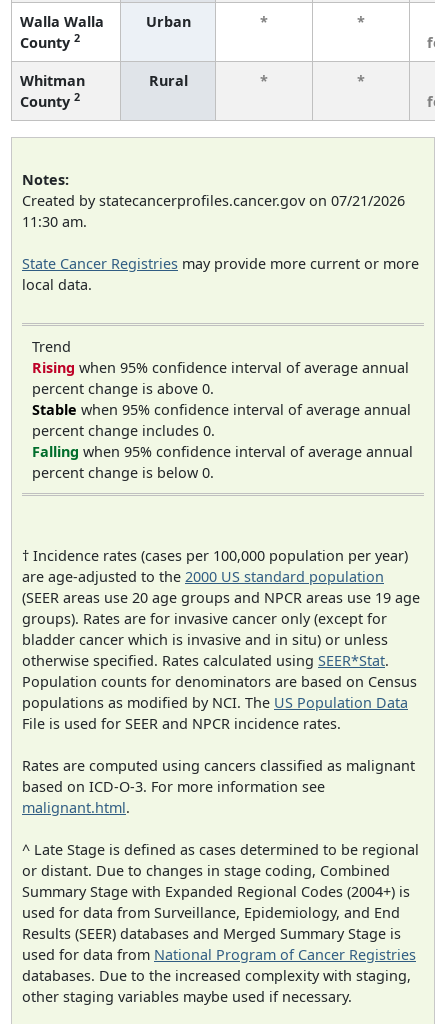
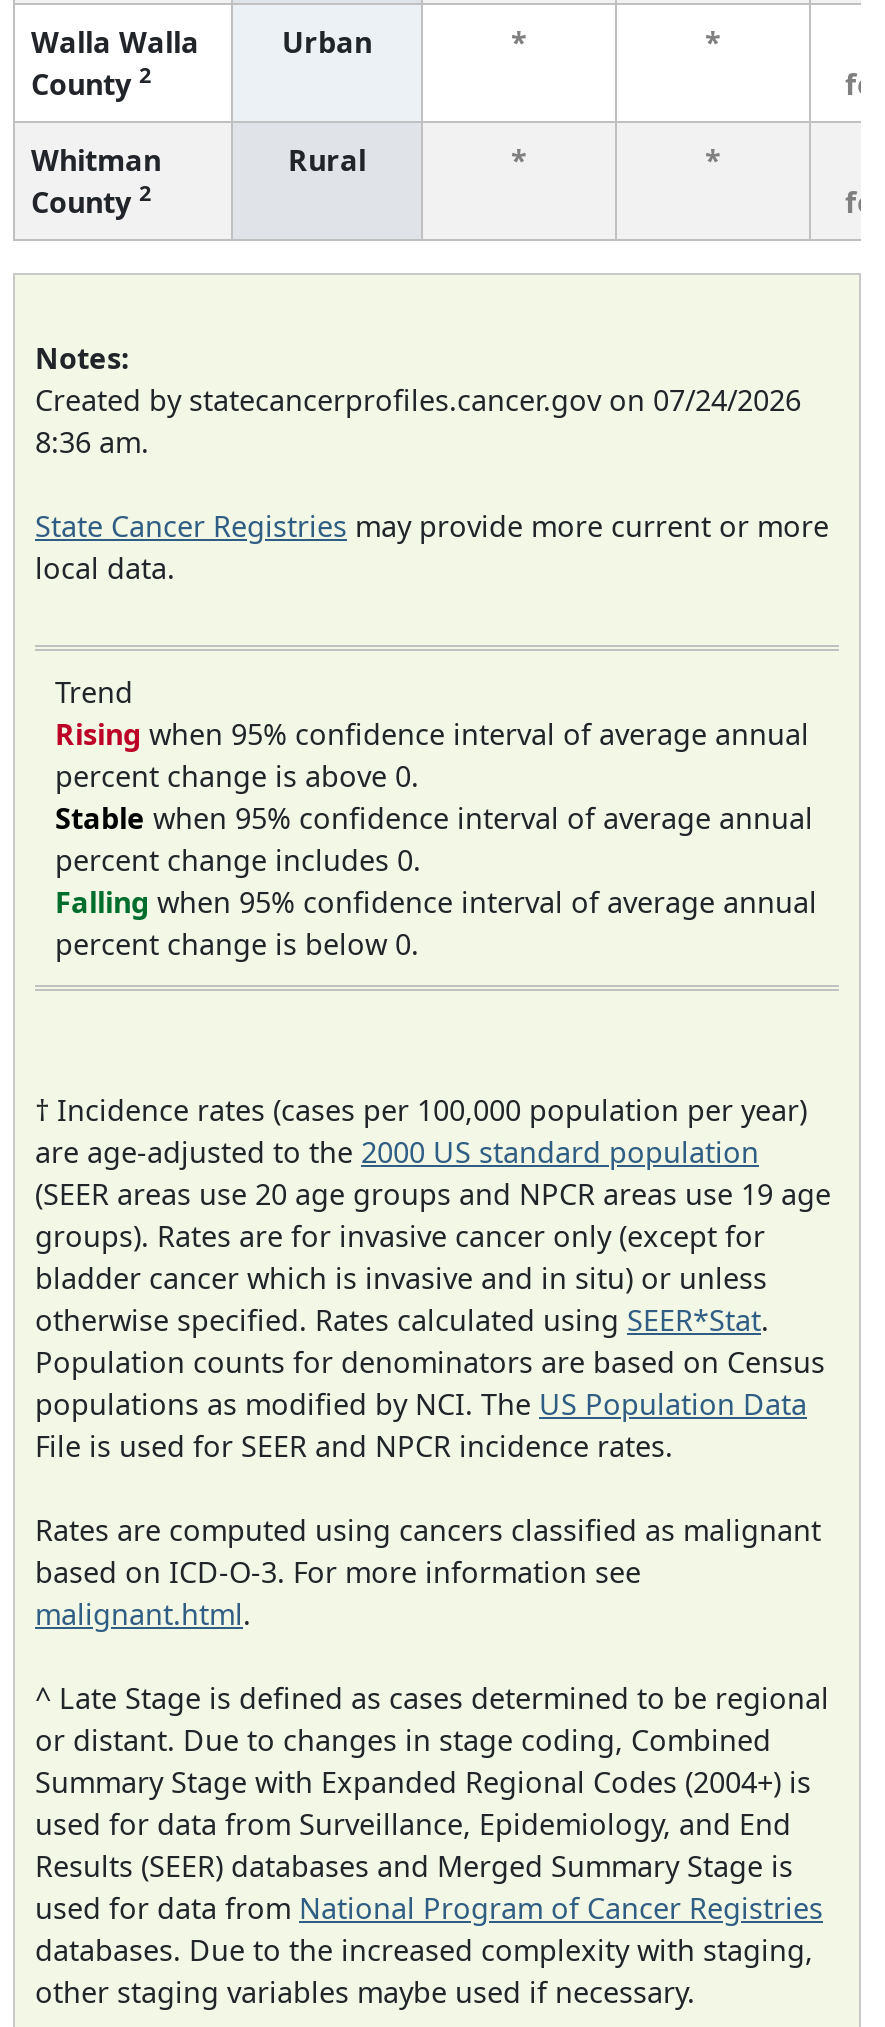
[22,191,405,210] Created by statecancerprofiles.cancer.gov on 07/21/2026 -> [35,380,801,418] Created by statecancerprofiles.cancer.gov on 07/24/2026
[22,212,87,231] 11:30 am. -> [35,422,149,460] 8:36 am.

